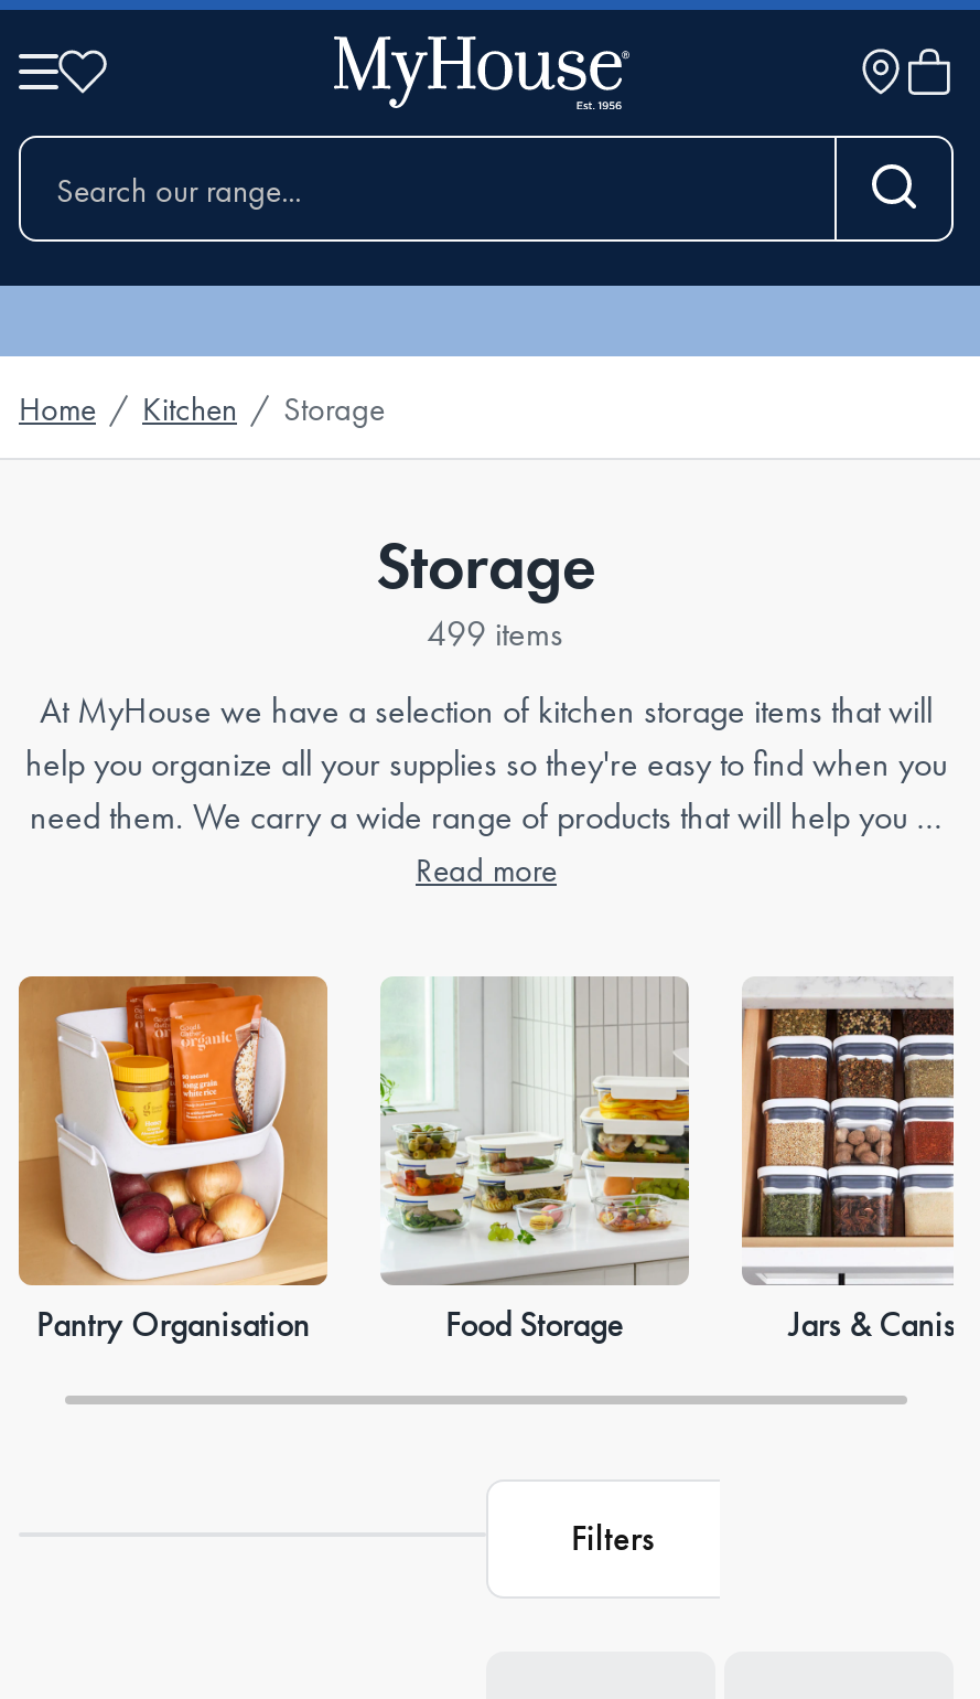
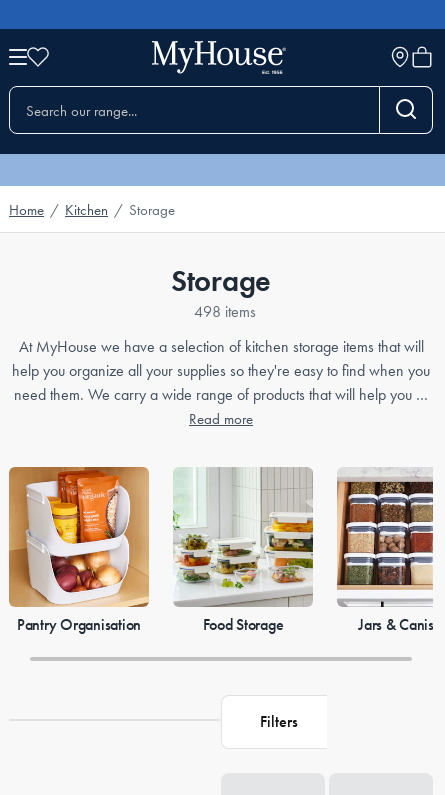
[427,612,563,654] 499 items -> [194,302,256,321] 498 items

